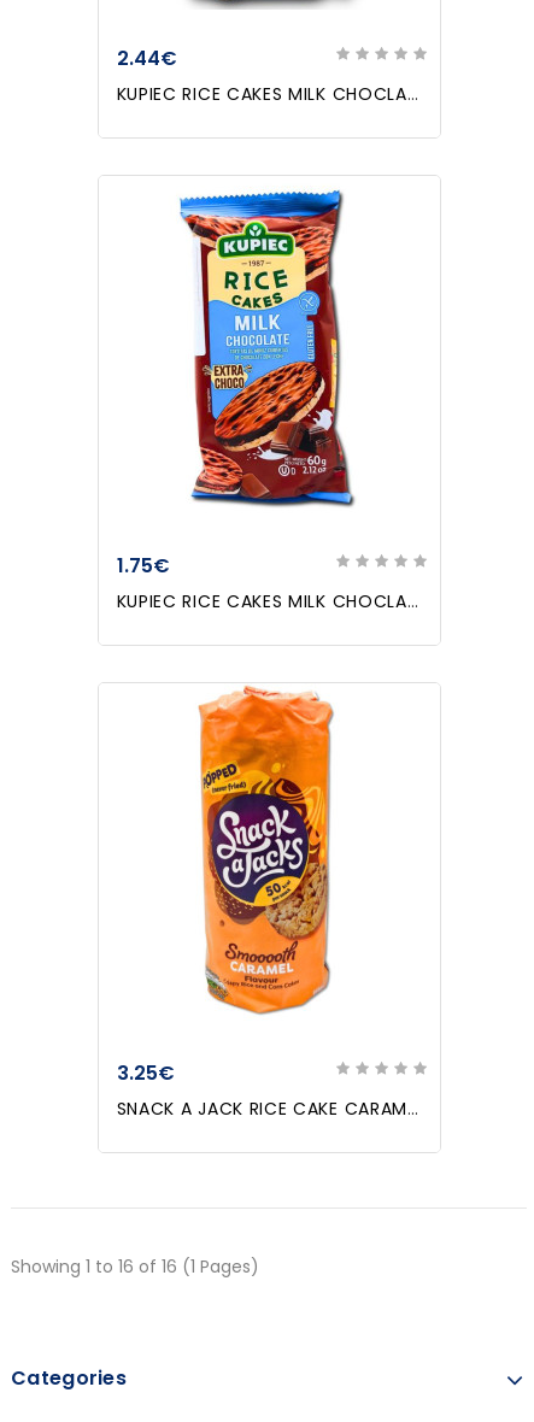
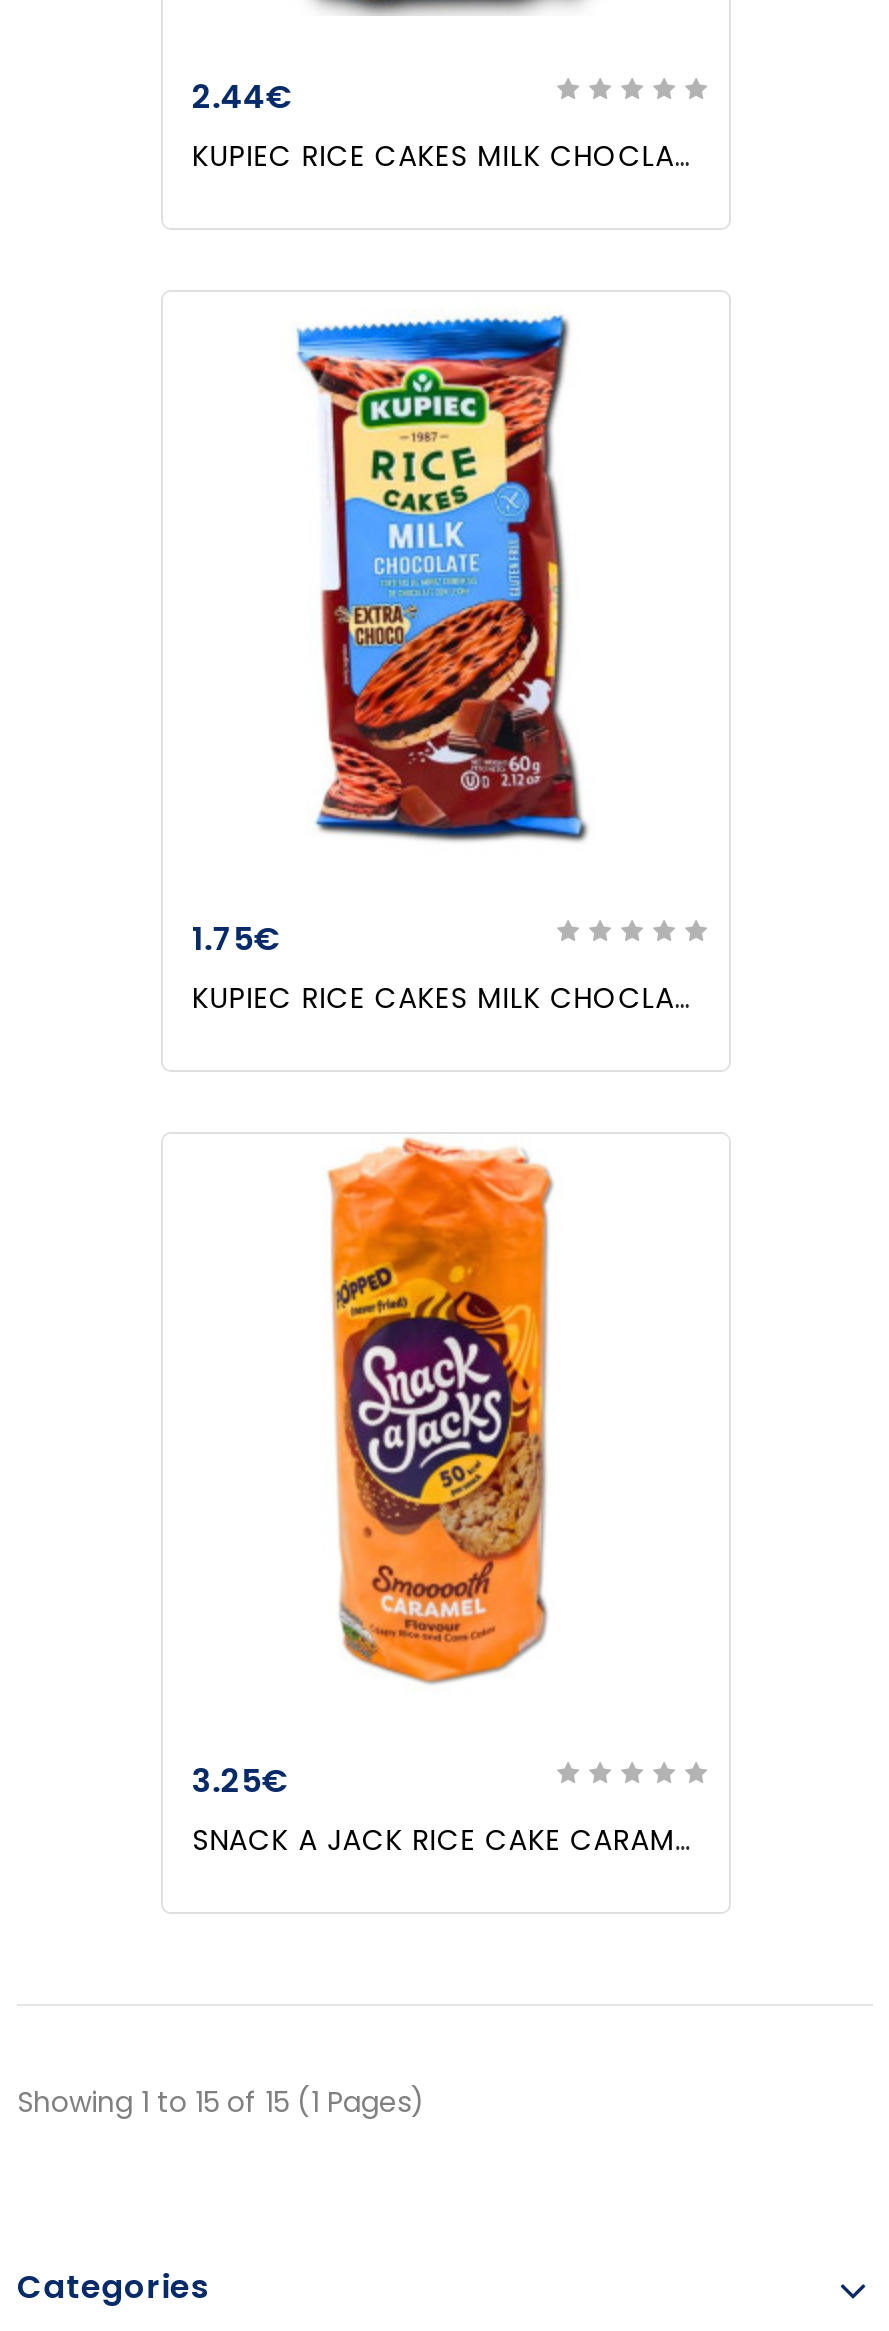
[11,1255,259,1279] Showing 1 to 16 of 16 (1 Pages) -> [17,2082,425,2122] Showing 1 to 15 of 15 (1 Pages)

